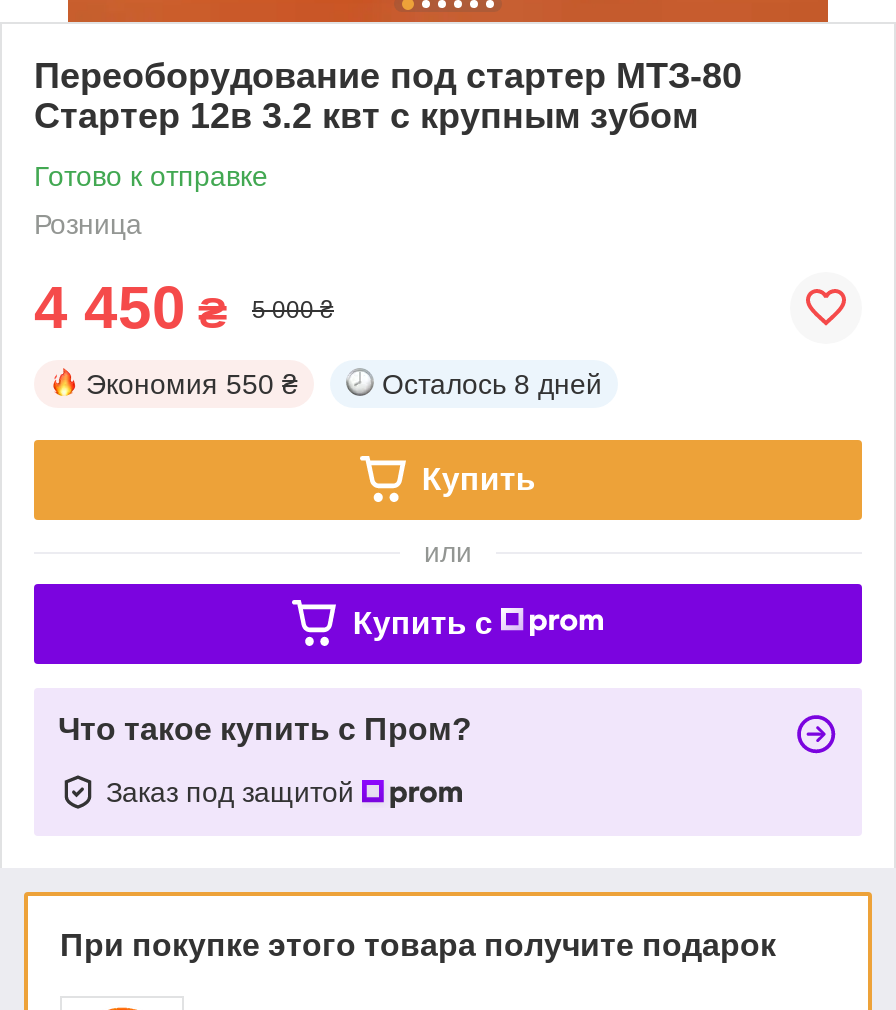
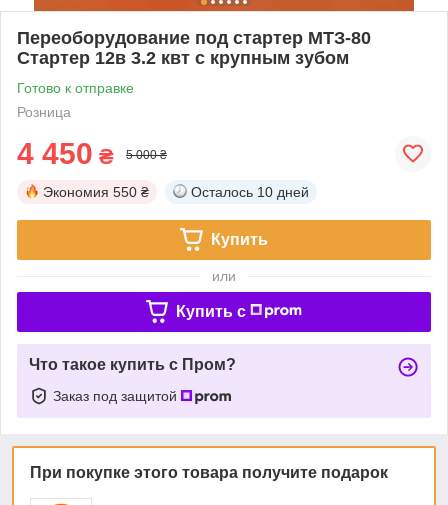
[382,368,602,400] Осталось 8 дней -> [191,184,309,200] Осталось 10 дней

